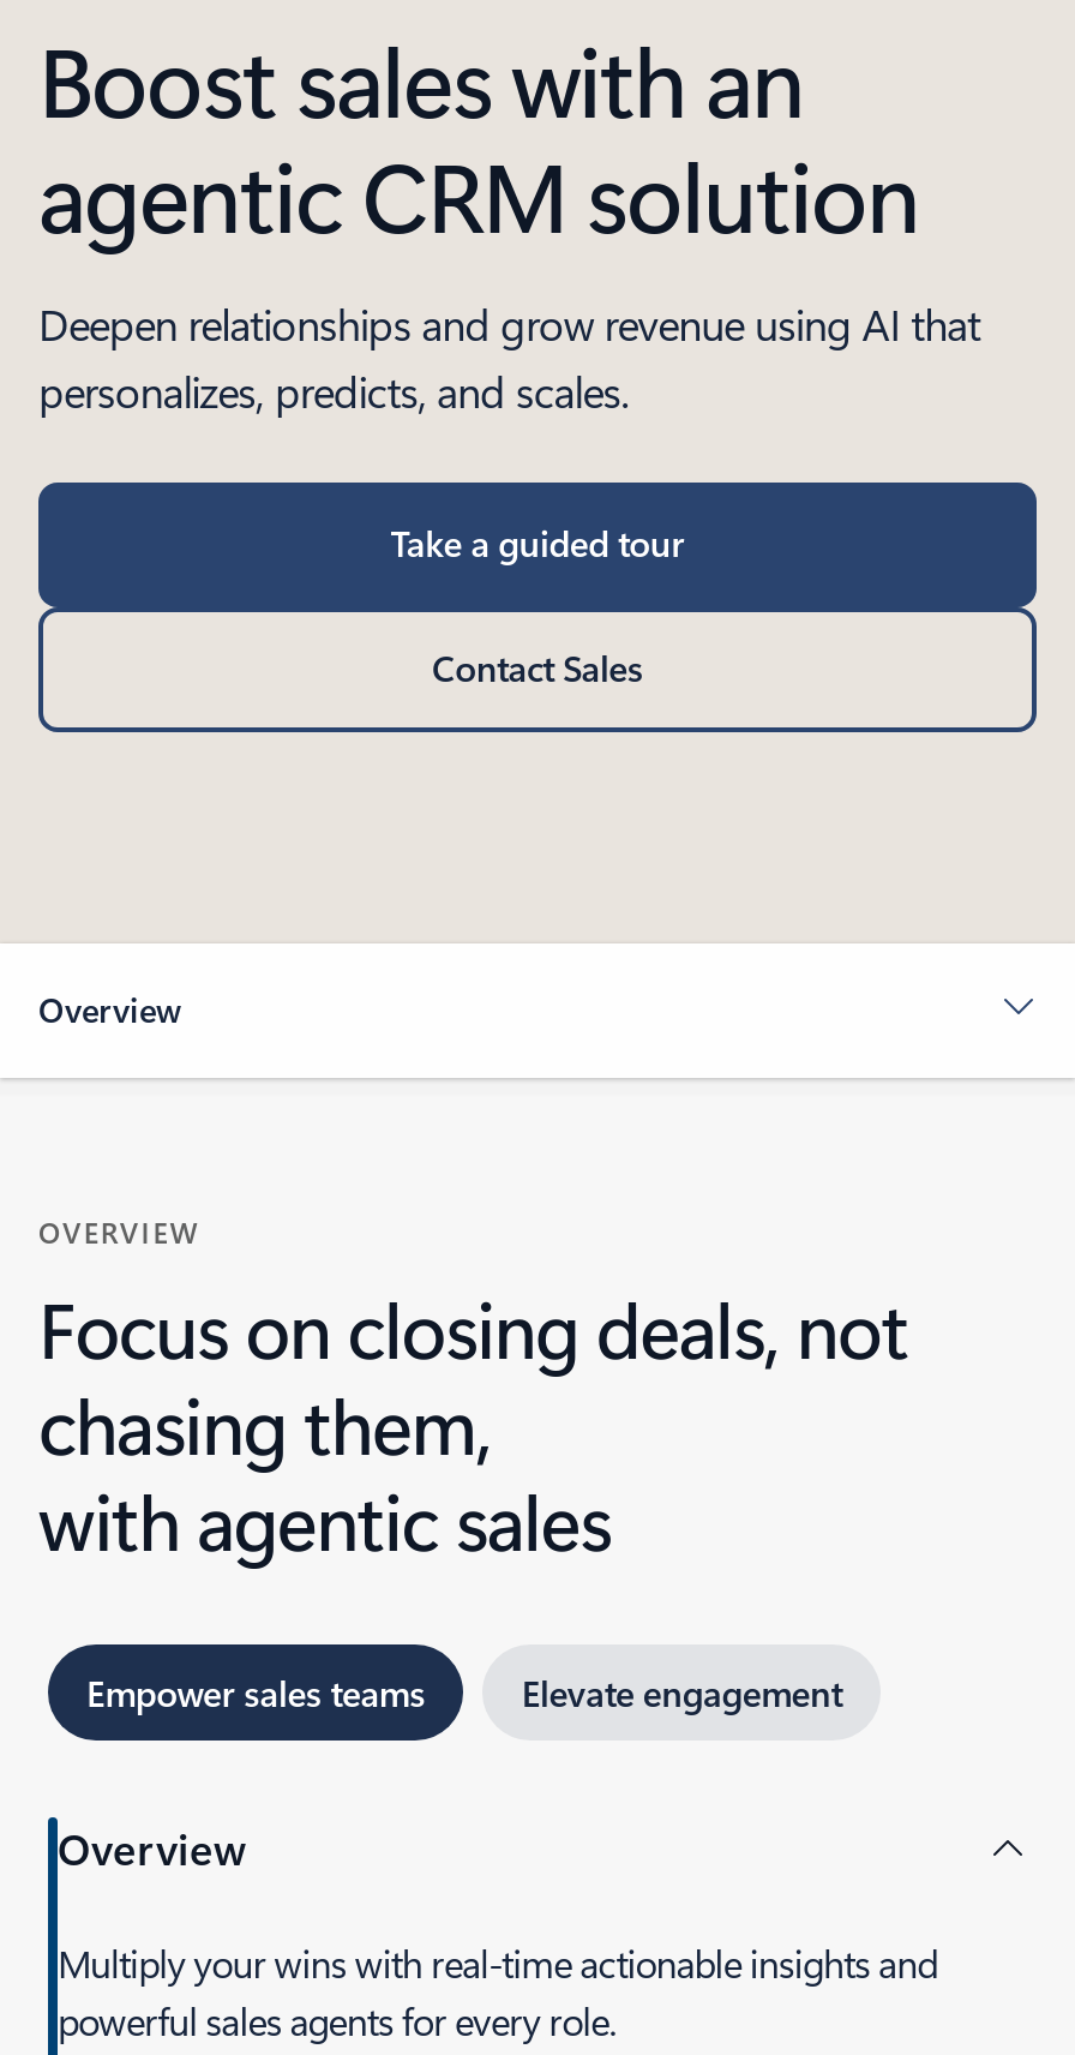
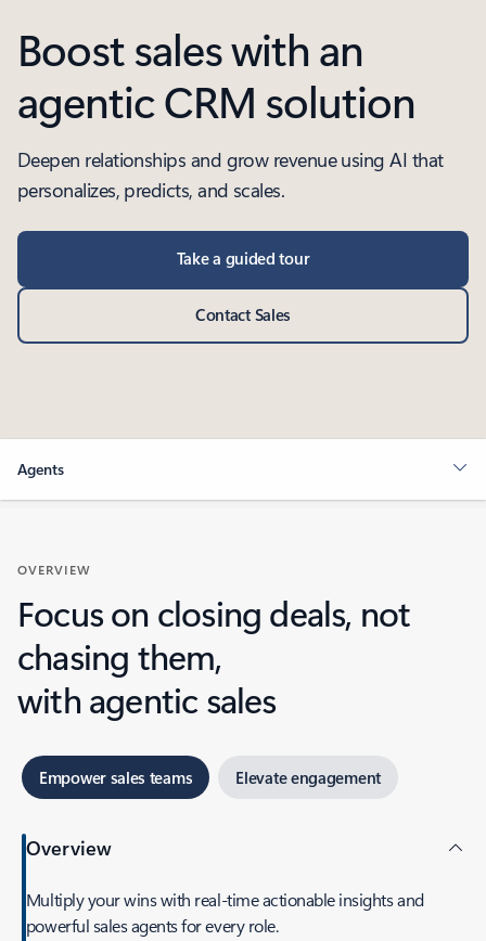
[38,987,182,1032] Overview -> [17,459,64,479] Agents

